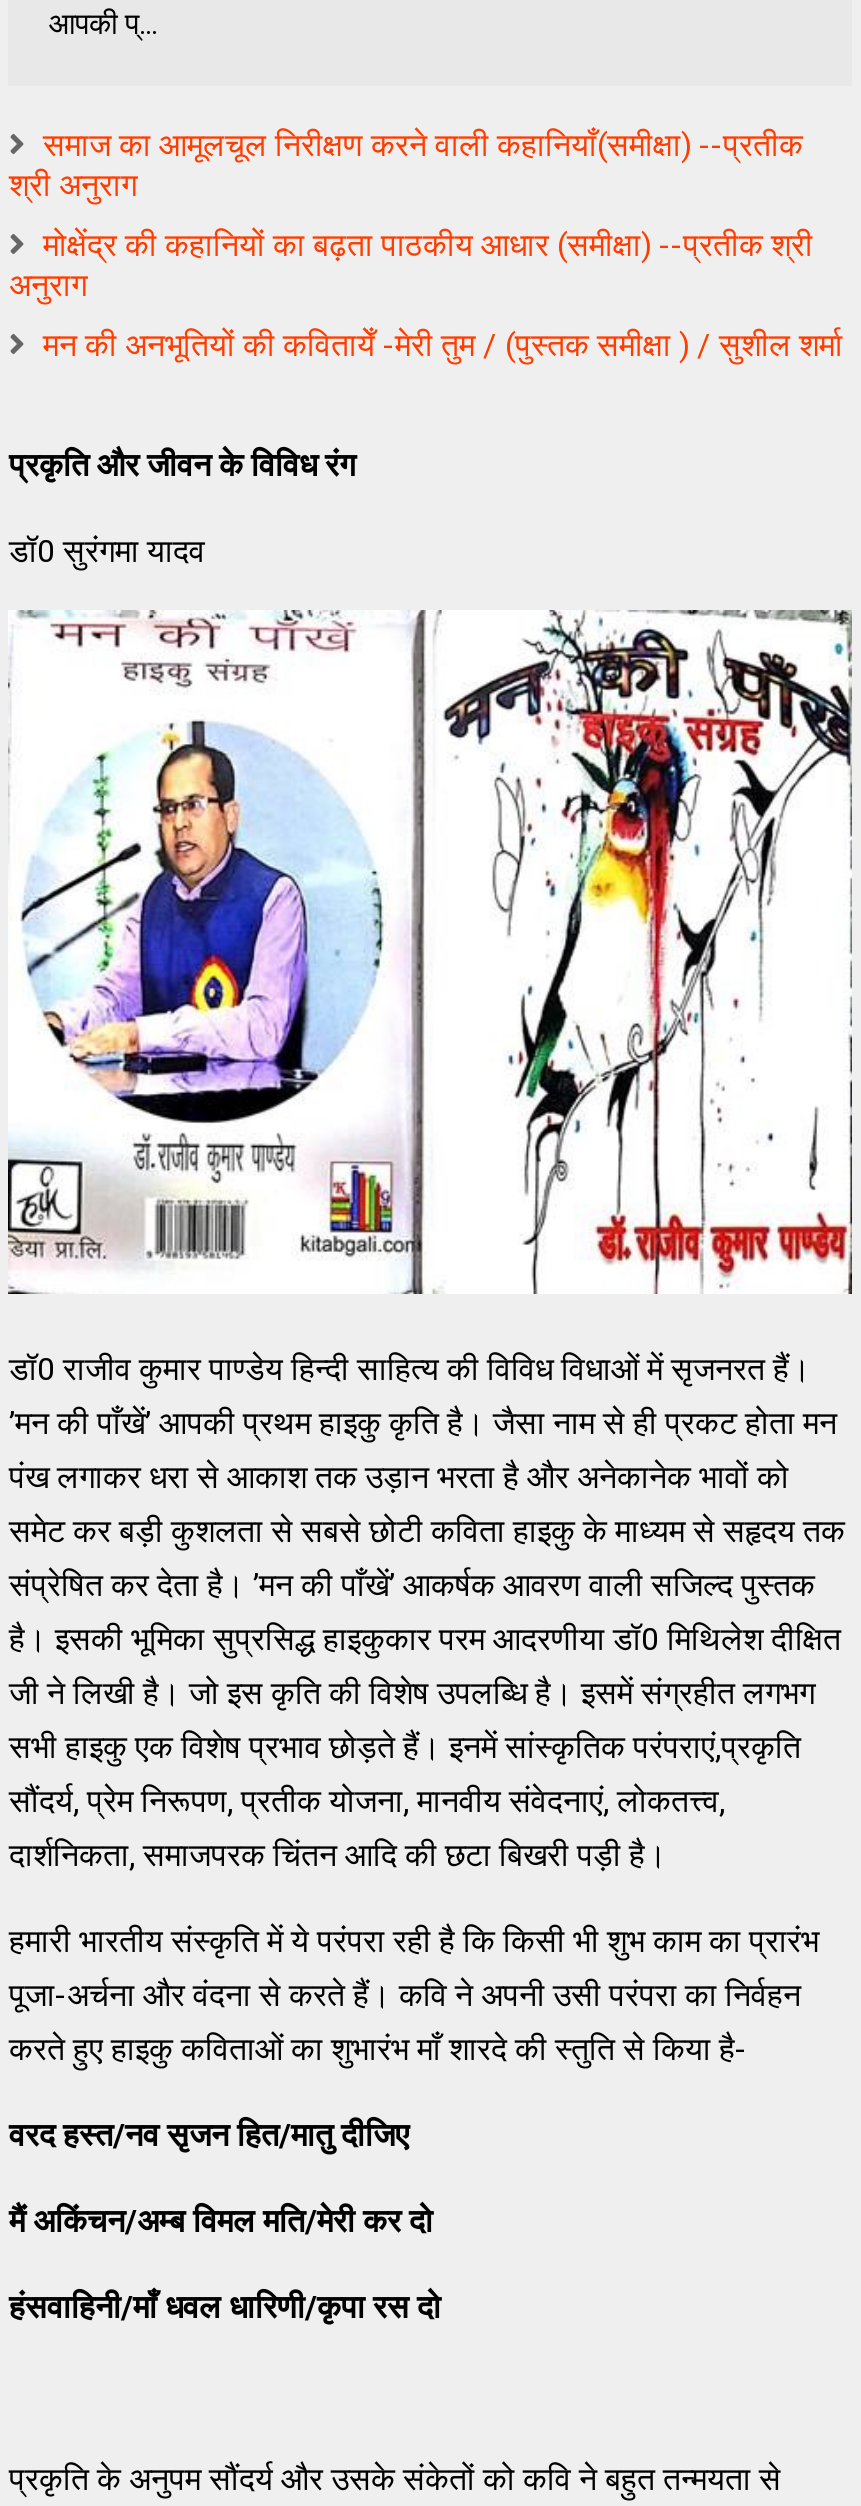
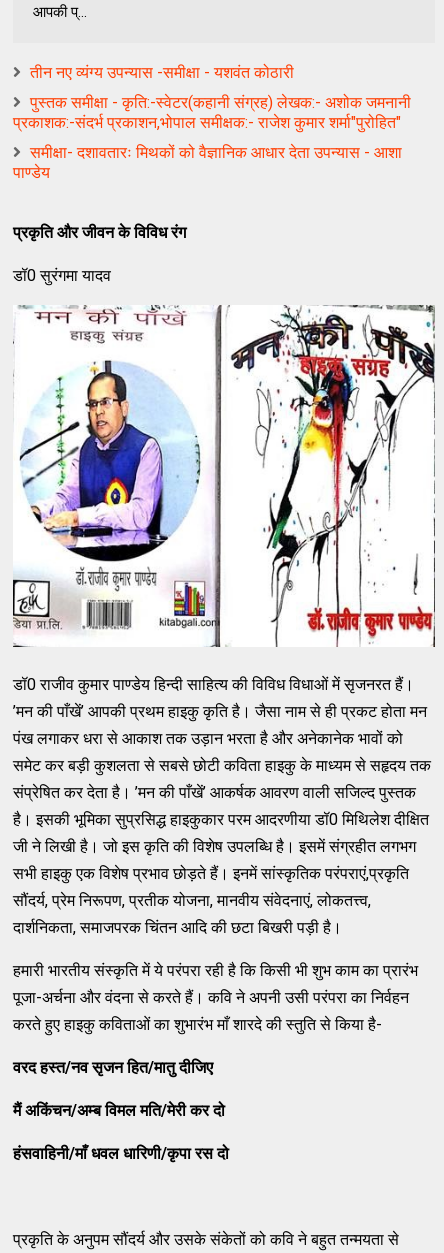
[9,126,803,204] समाज का आमूलचूल निरीक्षण करने वाली कहानियाँ(समीक्षा) --प्रतीक | श्री अनुराग -> [30,63,294,82] तीन नए व्यंग्य उपन्यास -समीक्षा - यशवंत कोठारी
[9,226,813,304] मोक्षेंद्र की कहानियों का बढ़ता पाठकीय आधार (समीक्षा) --प्रतीक श्री | अनुराग -> [13,93,411,132] पुस्तक समीक्षा - कृति:-स्वेटर(कहानी संग्रह) लेखक:- अशोक जमनानी | प्रकाशक:-संदर्भ प्रकाशन,भोपाल समीक्षक:- राजेश कुमार शर्मा"पुरोहित"
[43,326,843,364] मन की अनभूतियों की कवितायेँ -मेरी तुम / (पुस्तक समीक्षा ) / सुशील शर्मा -> [13,143,402,182] समीक्षा- दशावतारः मिथकों को वैज्ञानिक आधार देता उपन्यास - आशा | पाण्डेय

